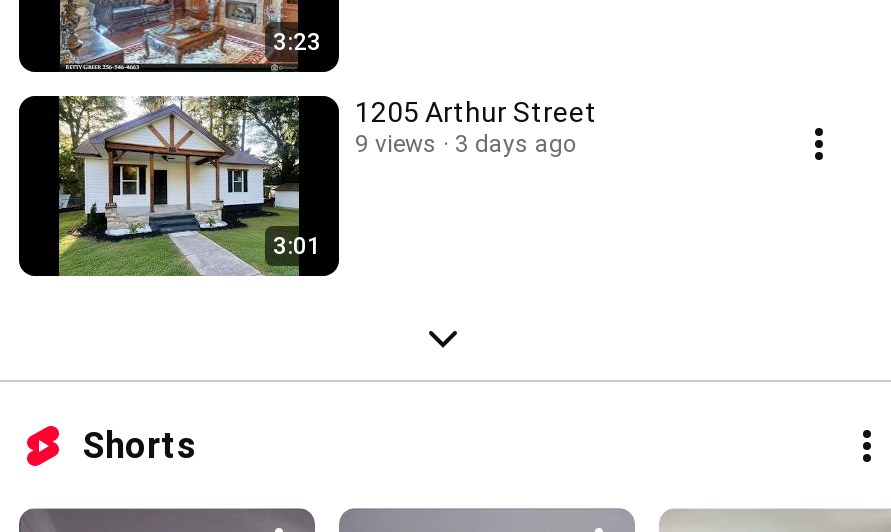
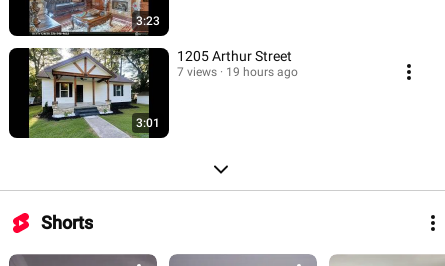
[355,130,437,158] 9 views -> [177,65,217,79] 7 views
[455,130,577,158] 3 days ago -> [226,65,298,79] 19 hours ago

